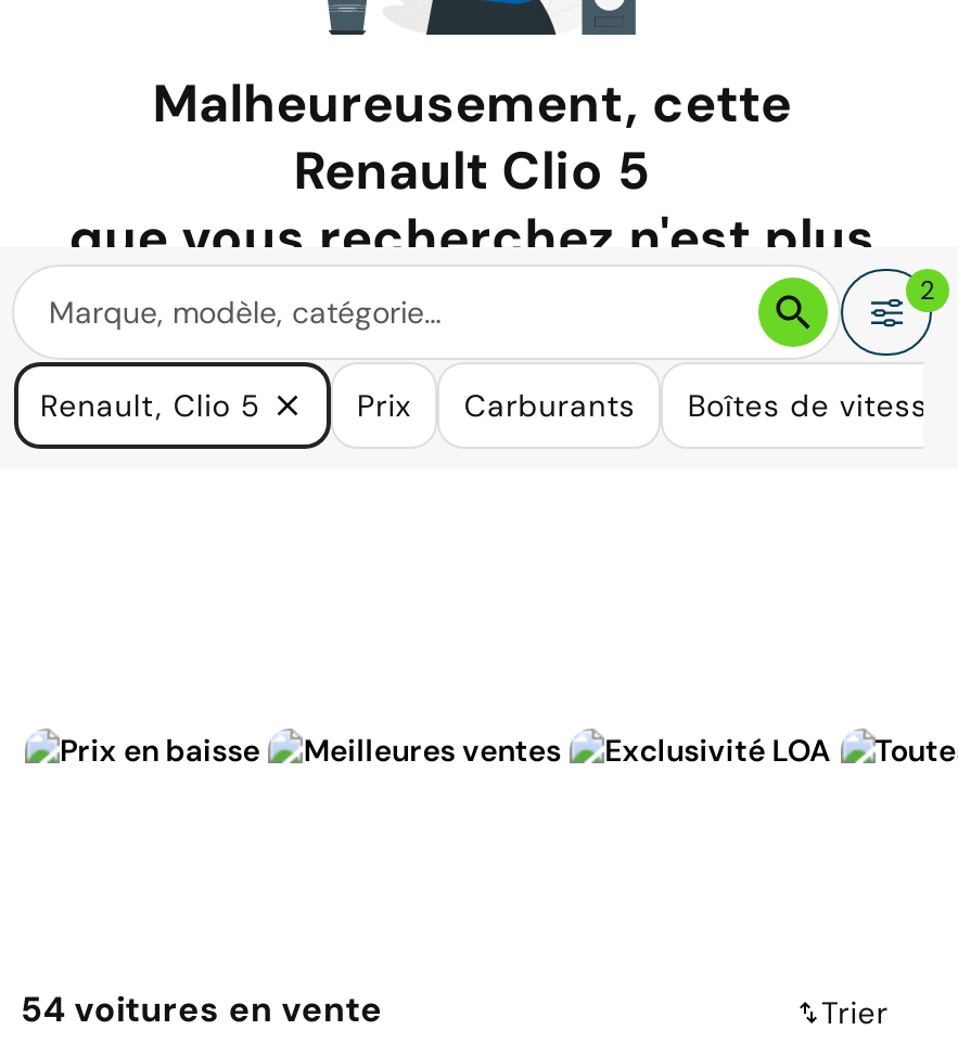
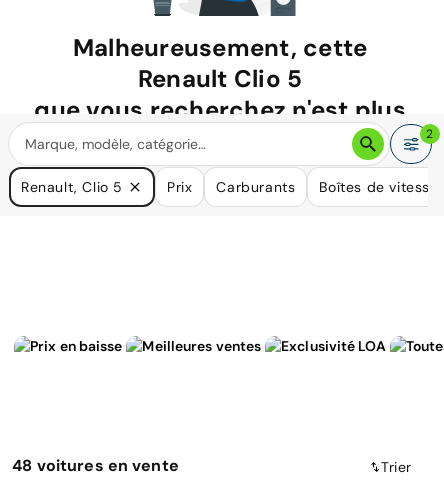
[21,987,383,1033] 54 voitures en vente -> [12,455,179,476] 48 voitures en vente

